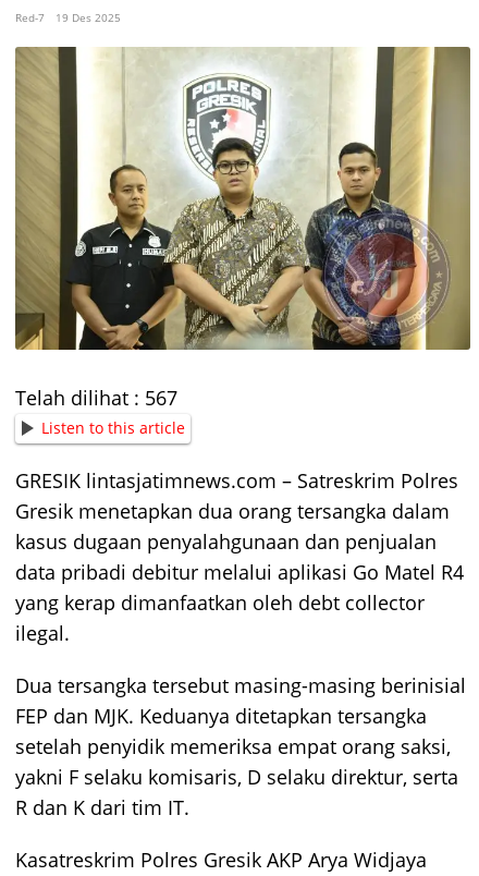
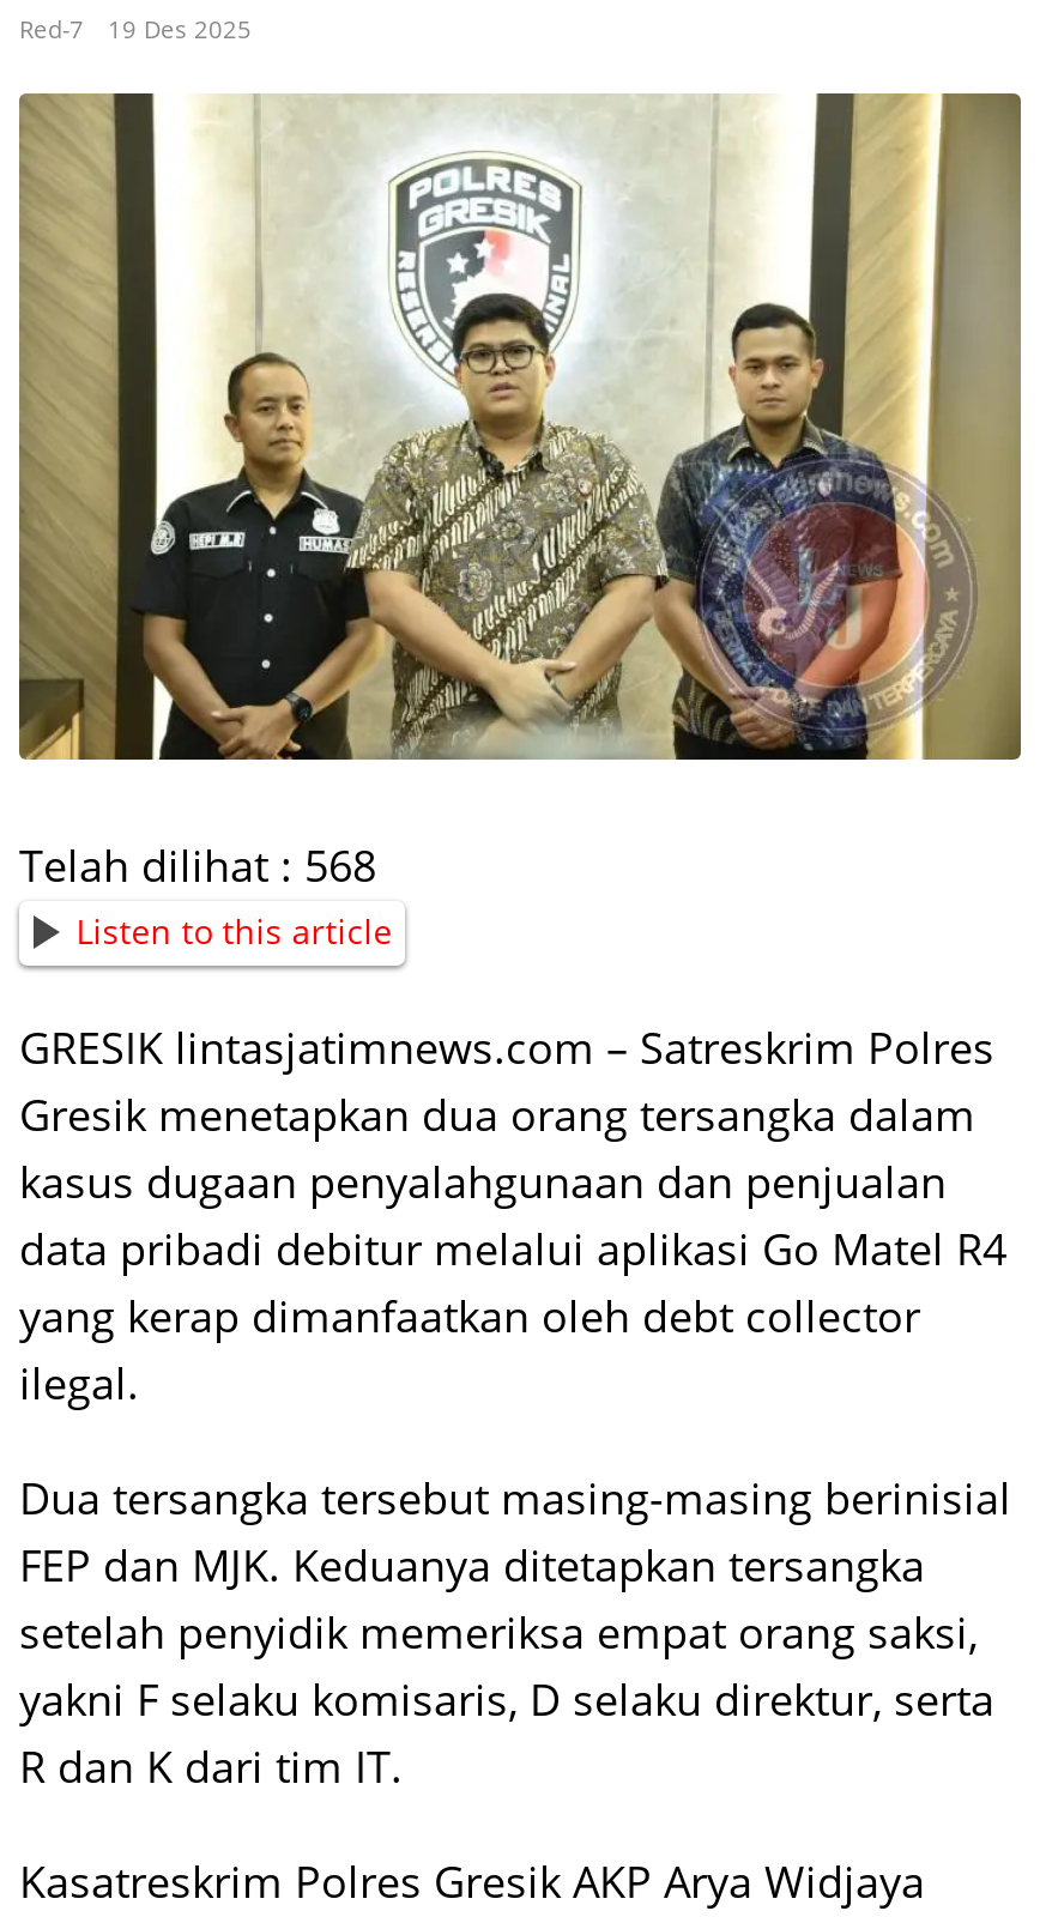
[15,385,177,411] Telah dilihat : 567 -> [19,837,376,895] Telah dilihat : 568

